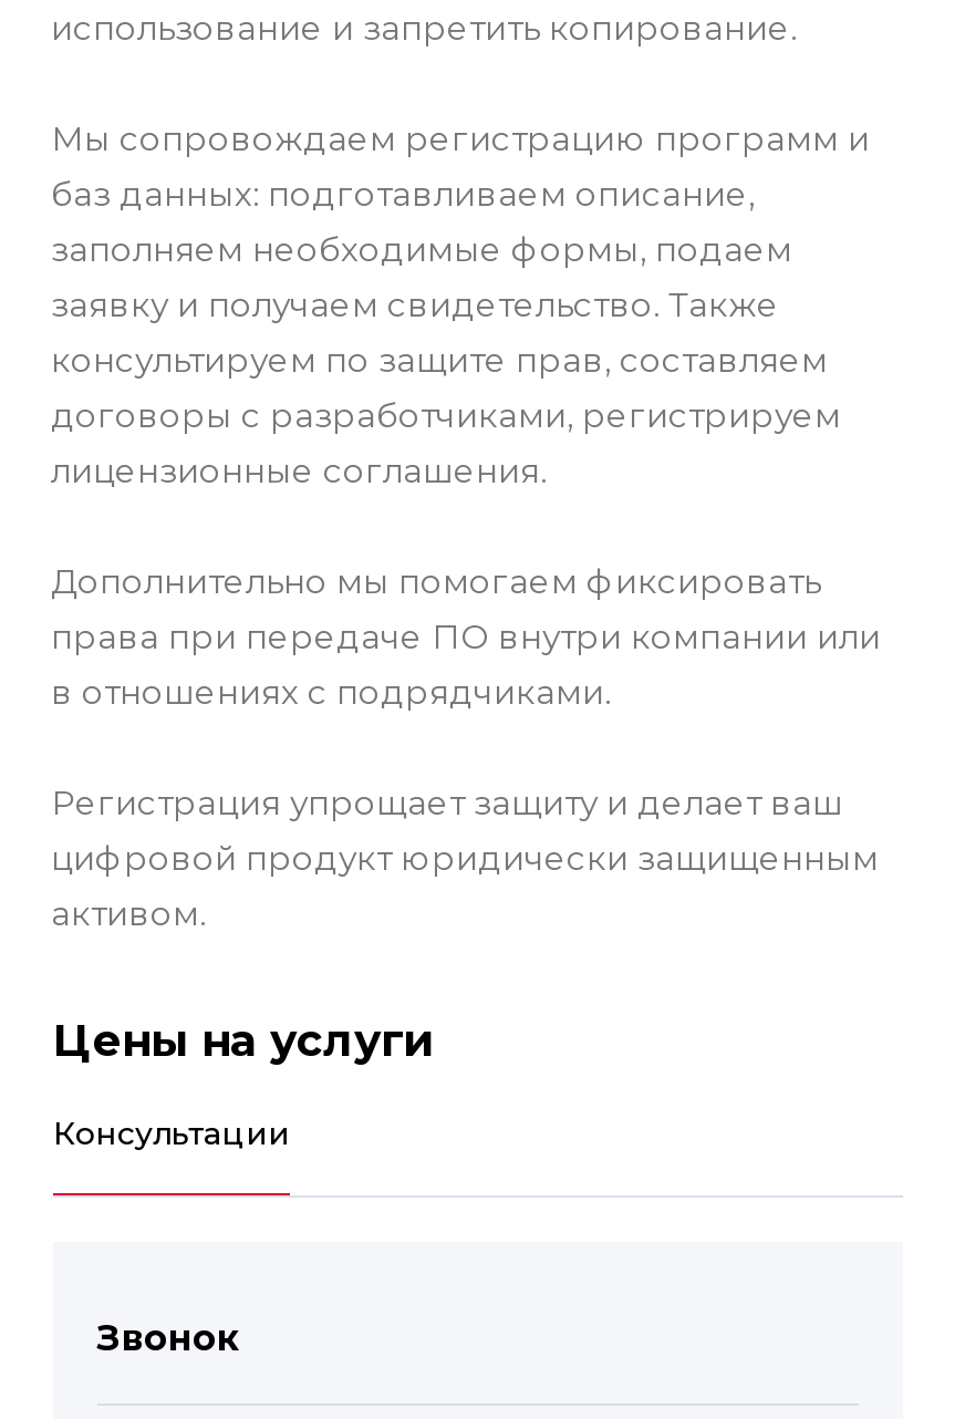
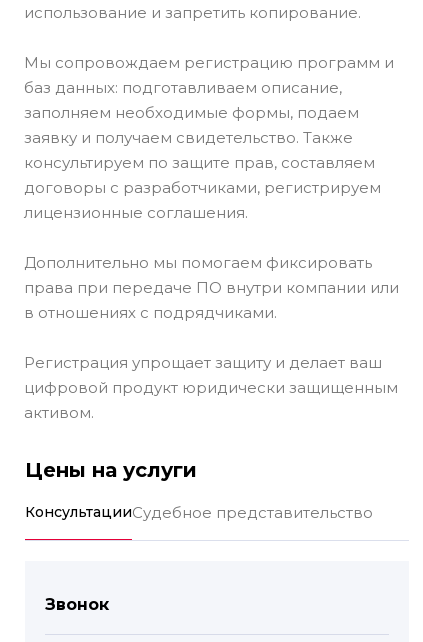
[53,1113,290,1152] Консультации -> [25,503,373,522] КонсультацииСудебное представительство

